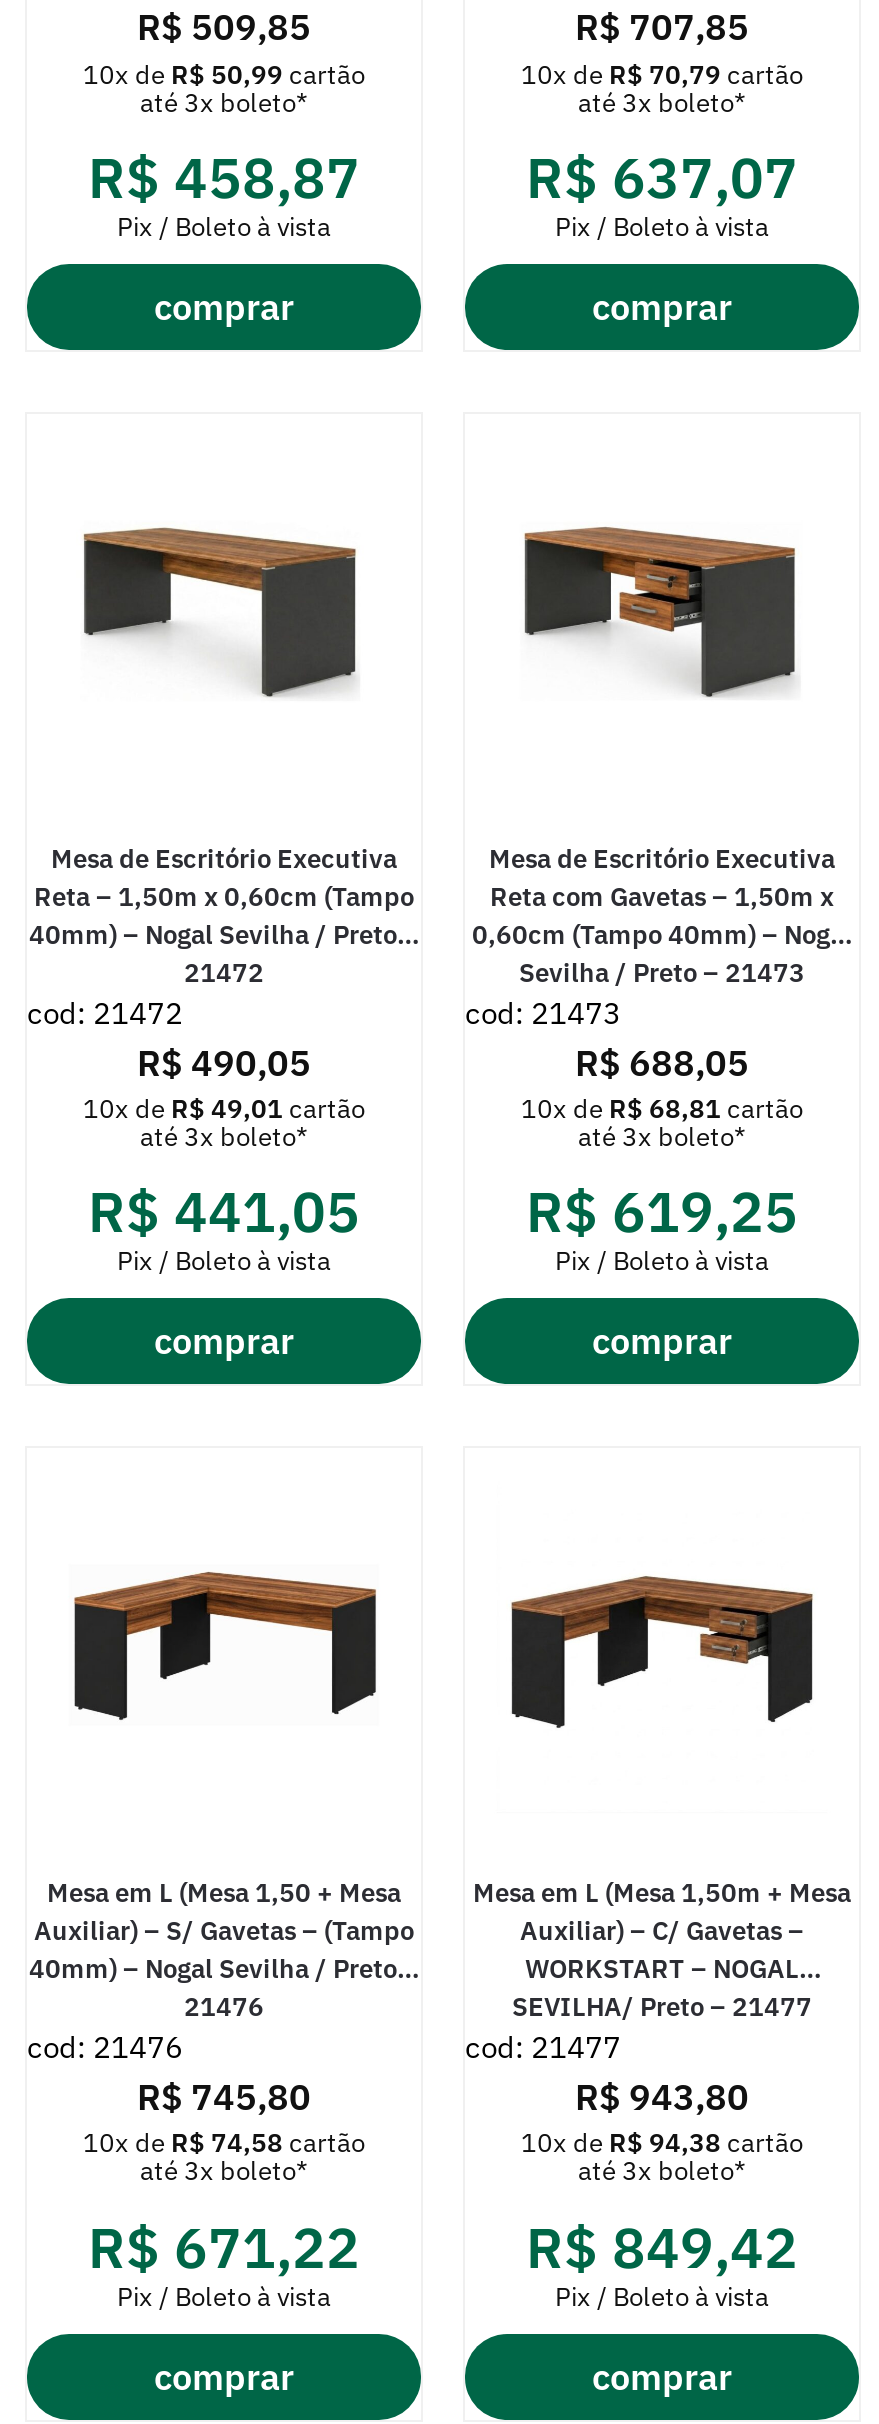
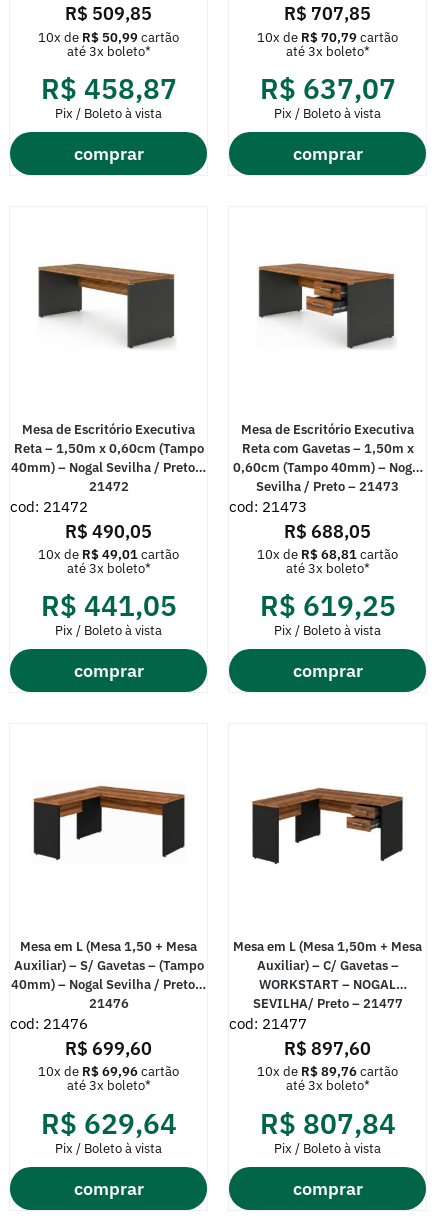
[137,2074,311,2120] R$745,80 -> [65,1037,152,1060] R$699,60
[575,2074,749,2120] R$943,80 -> [284,1037,371,1060] R$897,60
[83,2127,365,2161] 10x de R$74,58 cartão -> [38,1063,179,1080] 10x de R$69,96 cartão
[521,2127,803,2161] 10x de R$94,38 cartão -> [257,1063,398,1080] 10x de R$89,76 cartão
[88,2209,360,2283] R$671,22 -> [40,1104,176,1141] R$629,64
[526,2209,798,2283] R$849,42 -> [259,1104,395,1141] R$807,84

